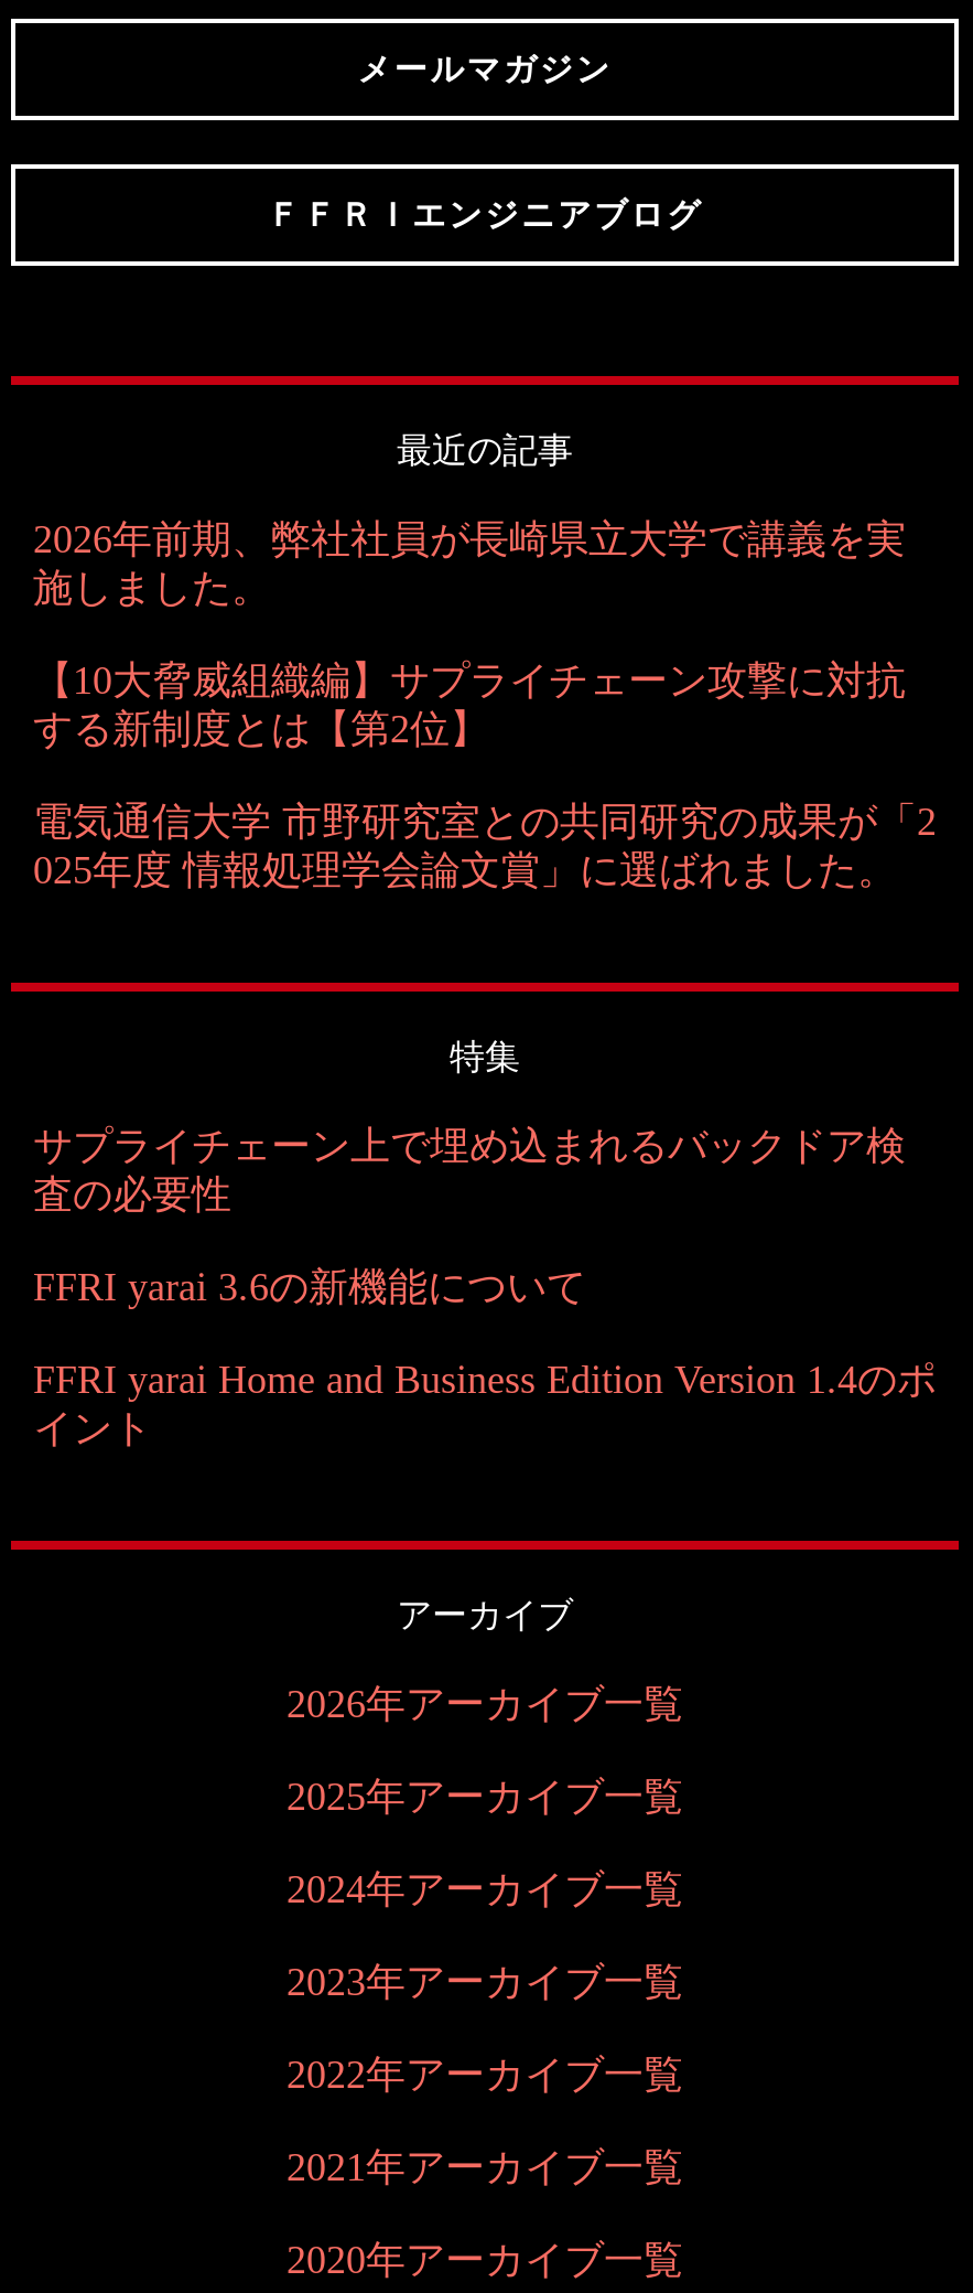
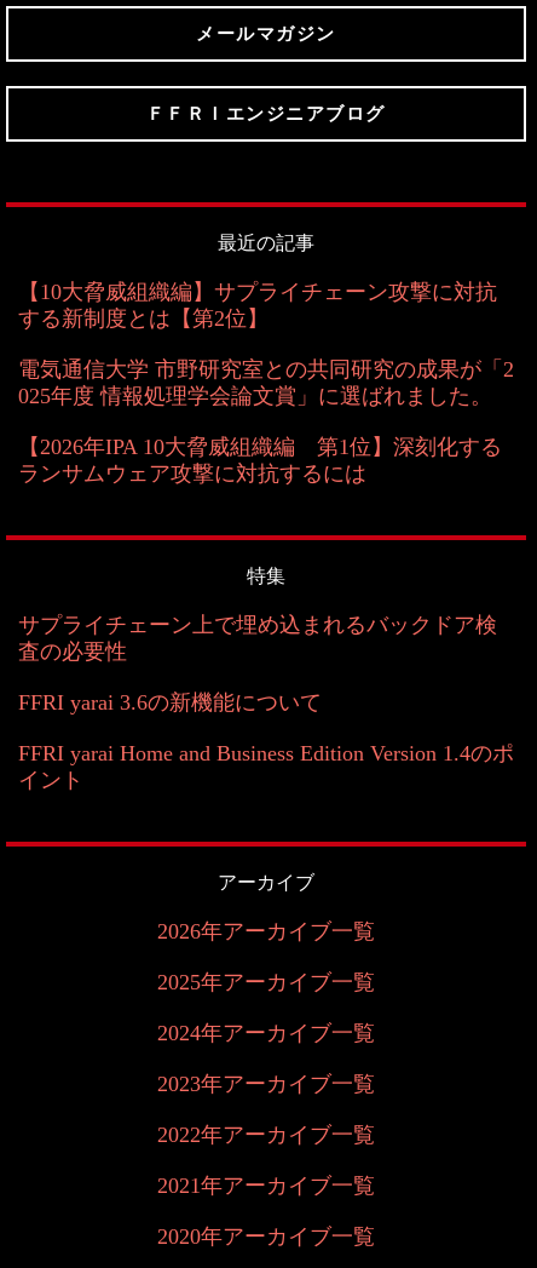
[33,517,906,610] 2026年前期、弊社社員が長崎県立大学で講義を実 | 施しました。 -> none
moved [33,658,937,892] -> [18,280,514,408]: 【10大脅威組織編】サプライチェーン攻撃に対抗 | する新制度とは【第2位】 | 電気通信大学 市野研究室との共同研究の成果が「2 | 025年度 情報処理学会論文賞」に選ばれました。
none -> [18,435,502,486] 【2026年IPA 10大脅威組織編 第1位】深刻化する | ランサムウェア攻撃に対抗するには

